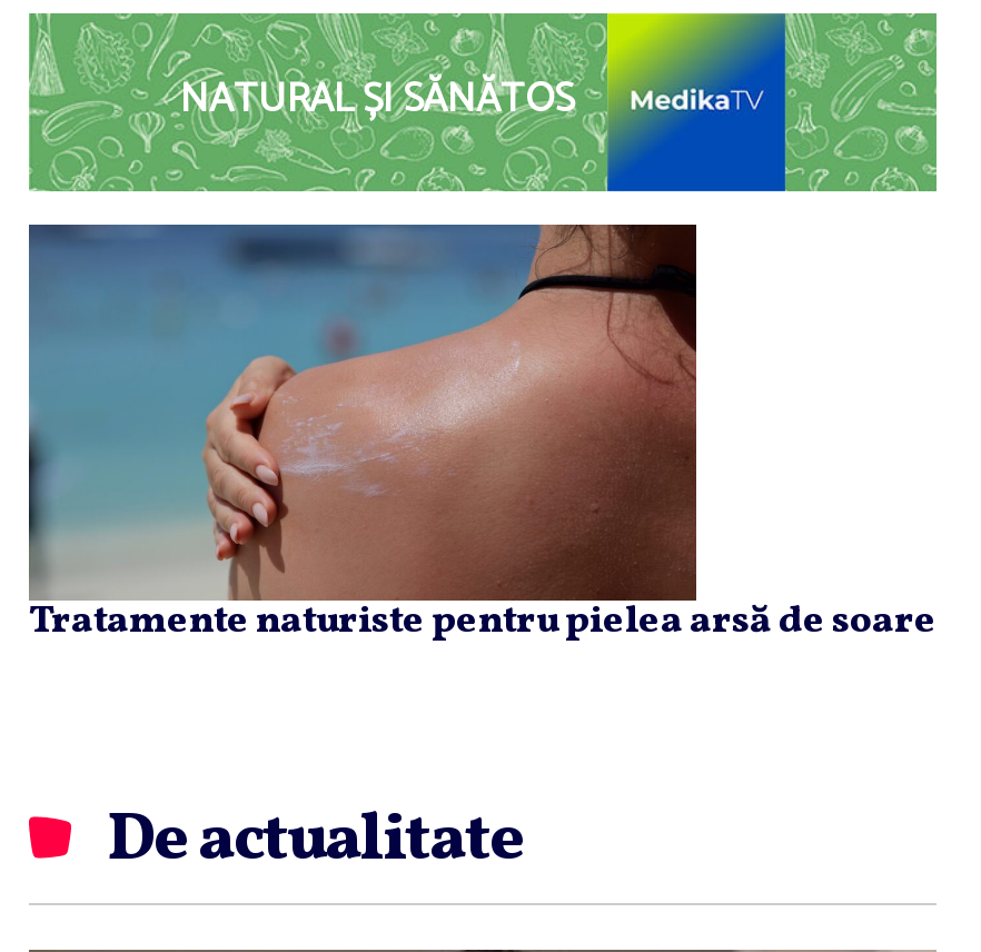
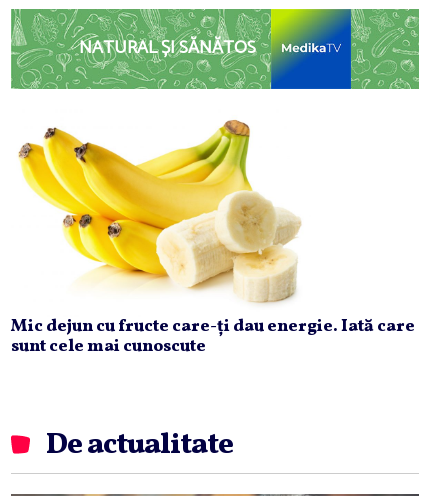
[27,222,698,534] [image] -> [11,104,311,263] [image]
[29,595,937,646] Tratamente naturiste pentru pielea arsă de soare -> [11,315,415,358] Mic dejun cu fructe care-ți dau energie. Iată care | sunt cele mai cunoscute

